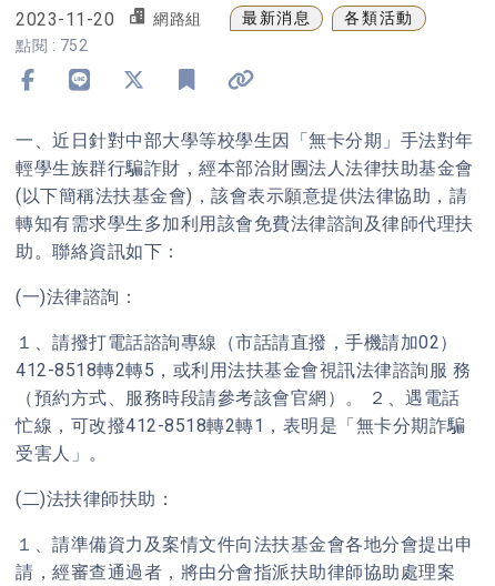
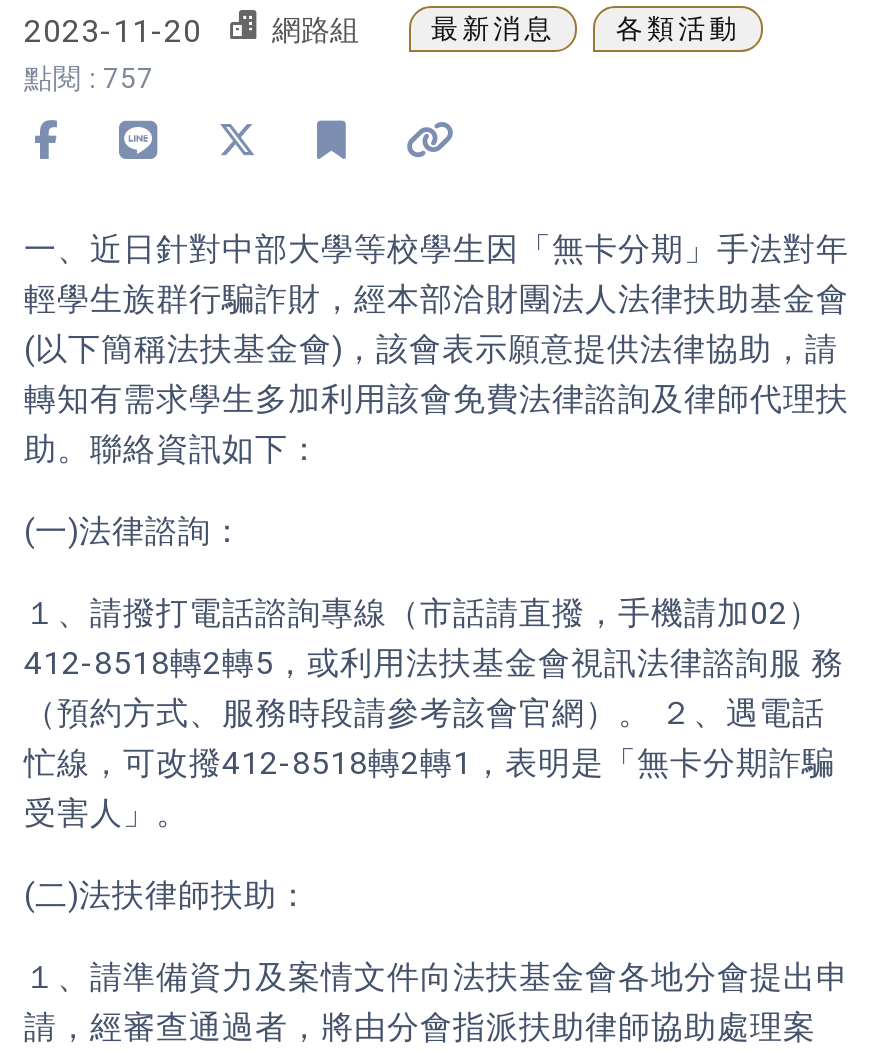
[16,36,88,54] 點閱 : 752 -> [24,61,154,93] 點閱 : 757

